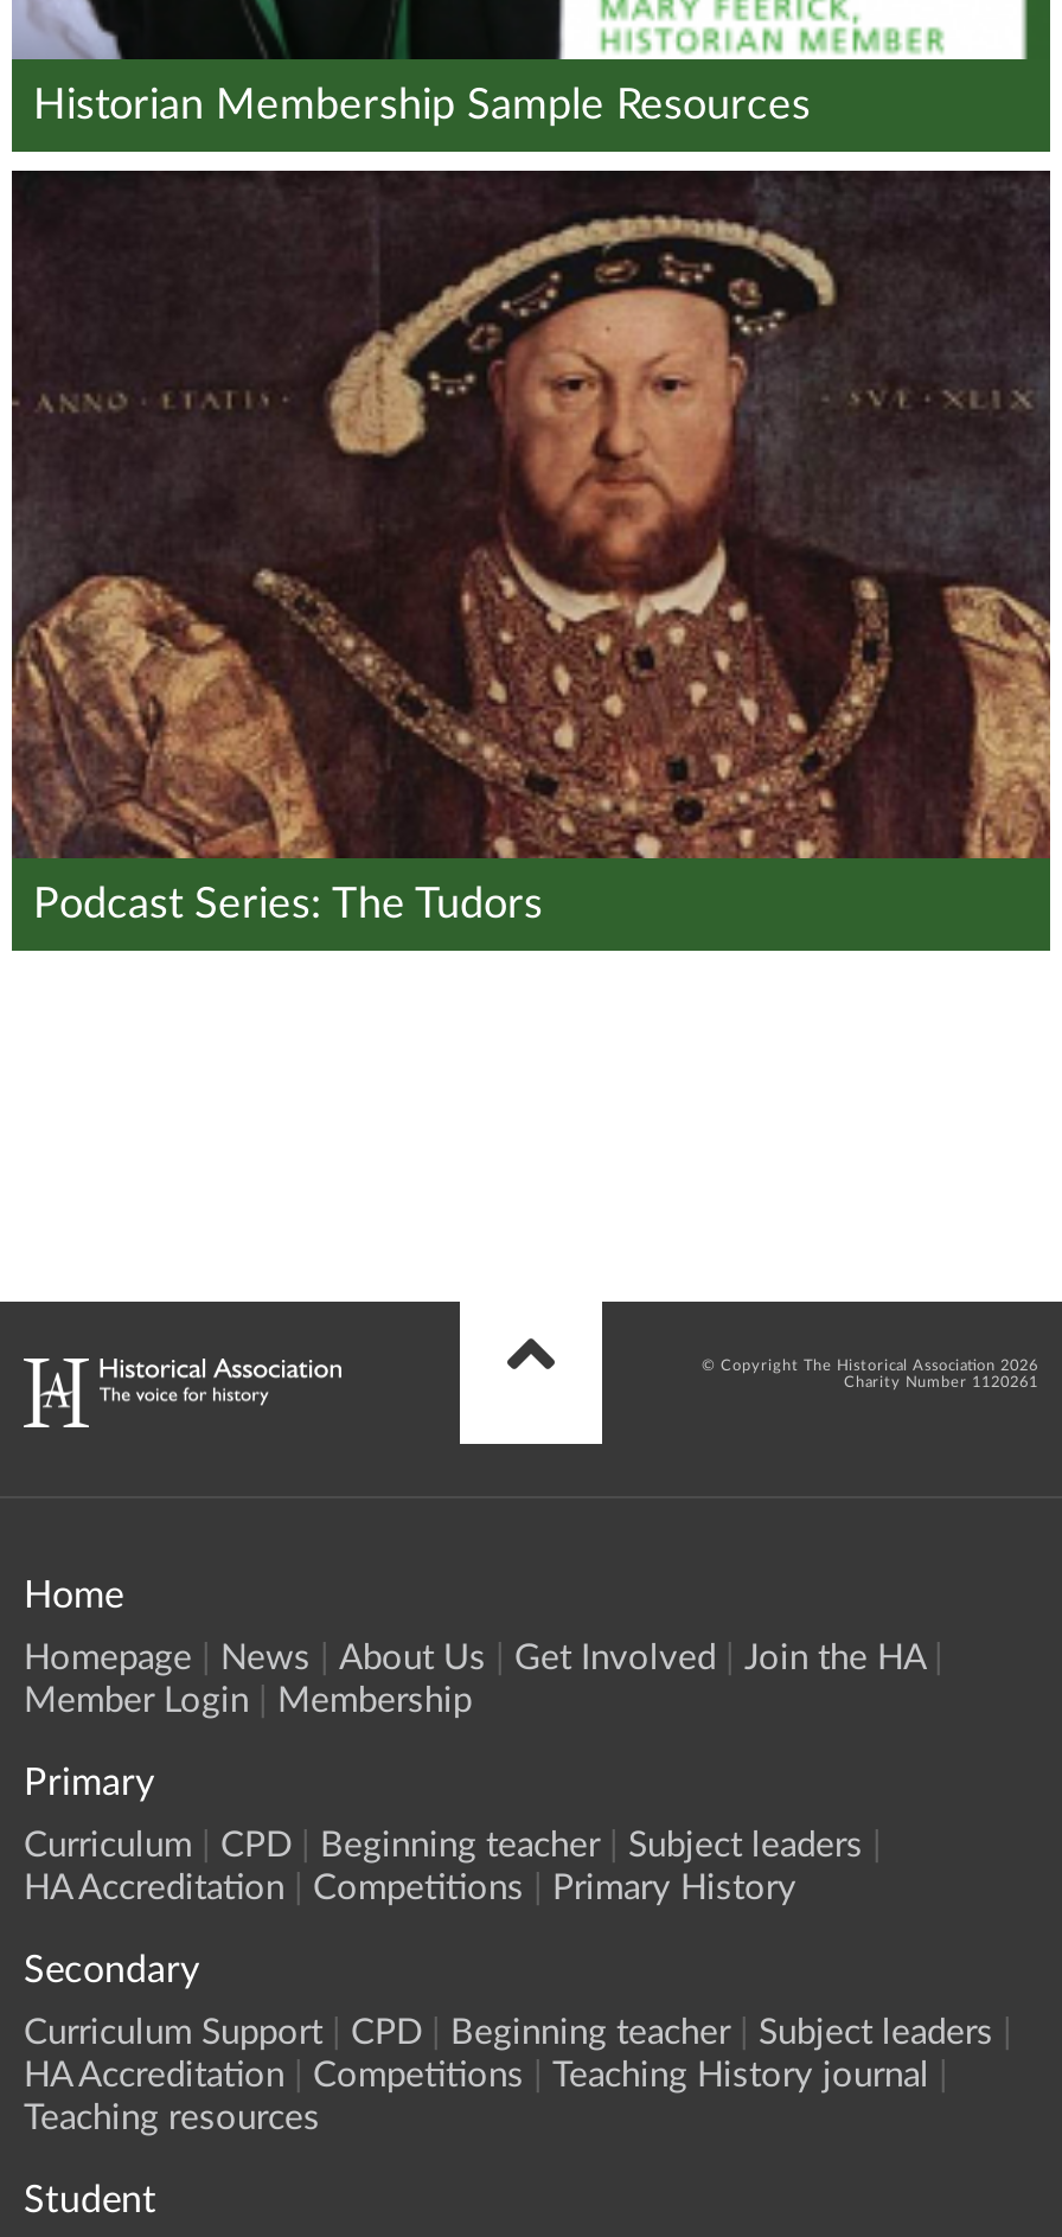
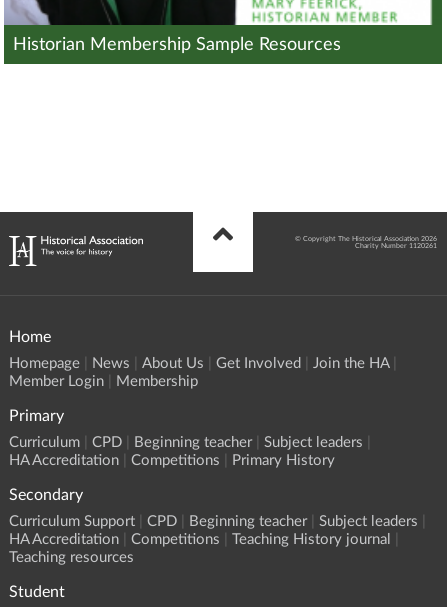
[9,168,1053,924] [image] | Podcast Series: The Tudors -> none

